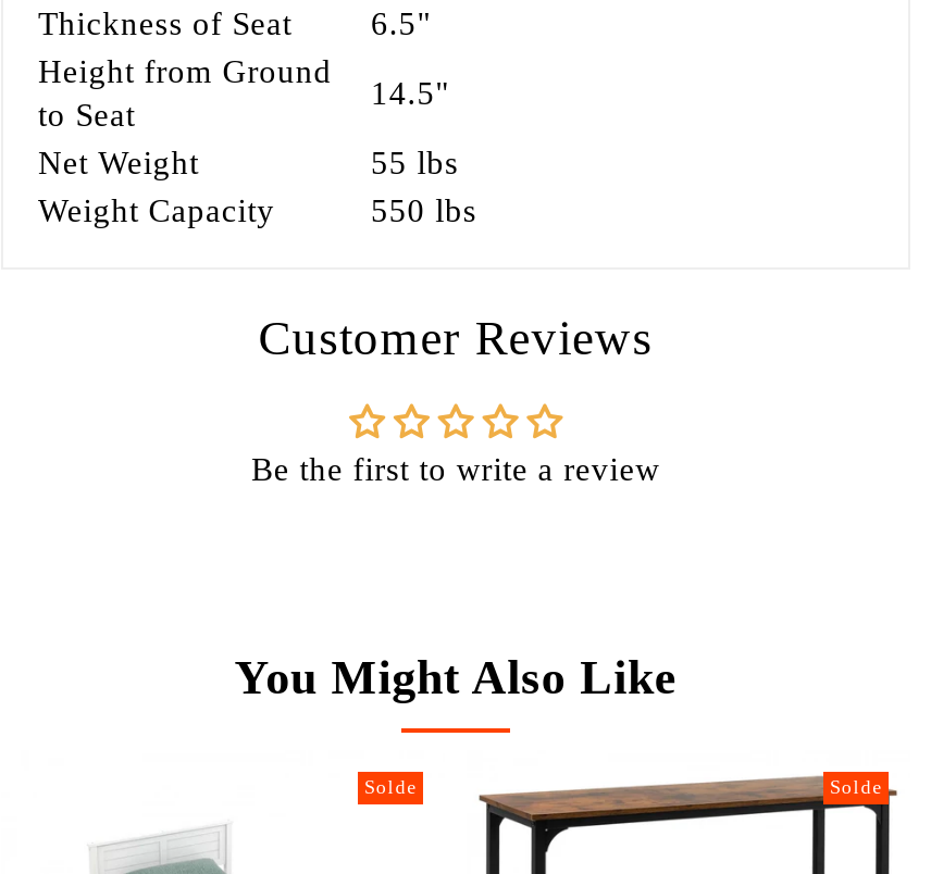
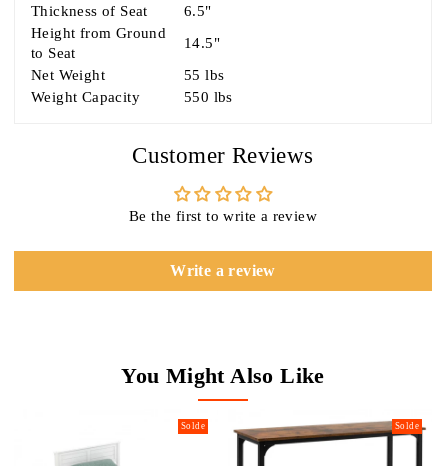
none -> [170,262,276,279] Write a review

